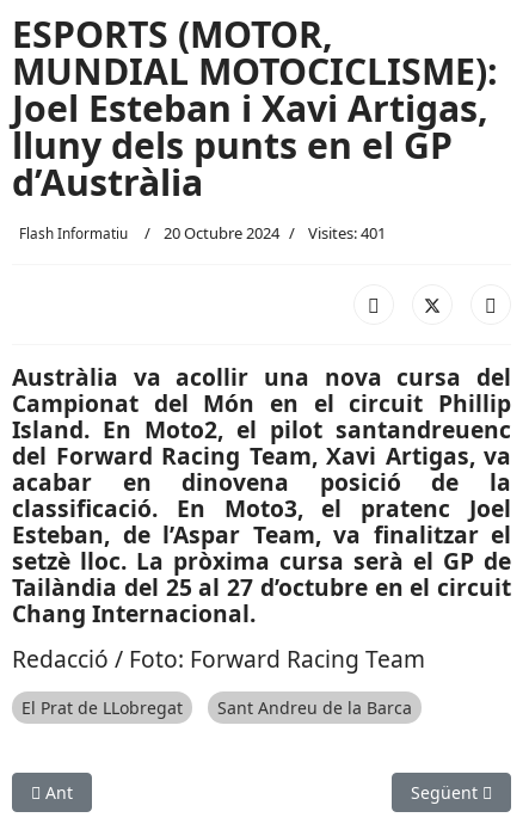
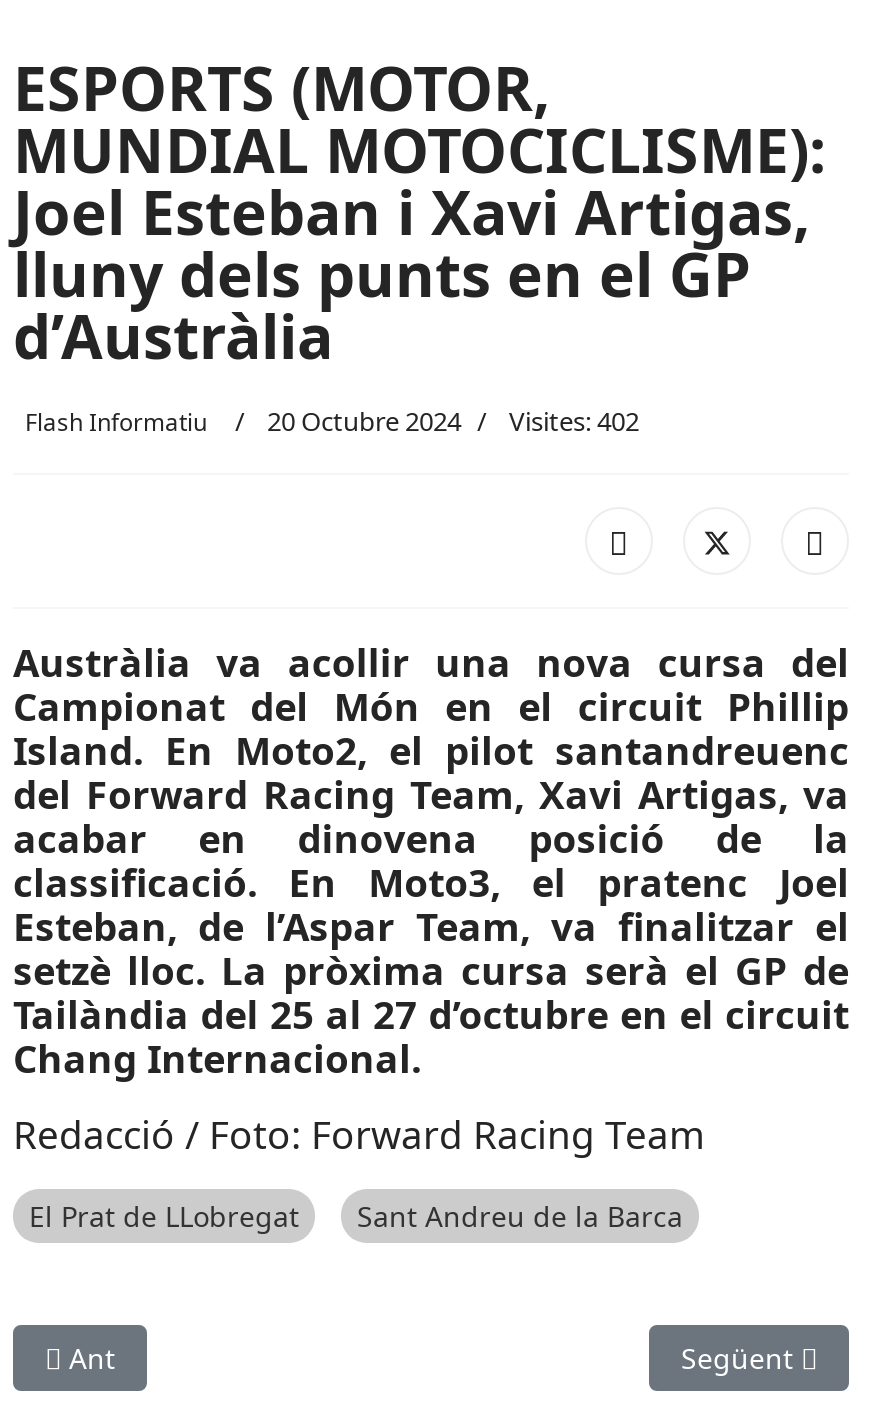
[19,222,386,244] Flash Informatiu 20 Octubre 2024 Visites: 401 -> [25,403,639,439] Flash Informatiu 20 Octubre 2024 Visites: 402

